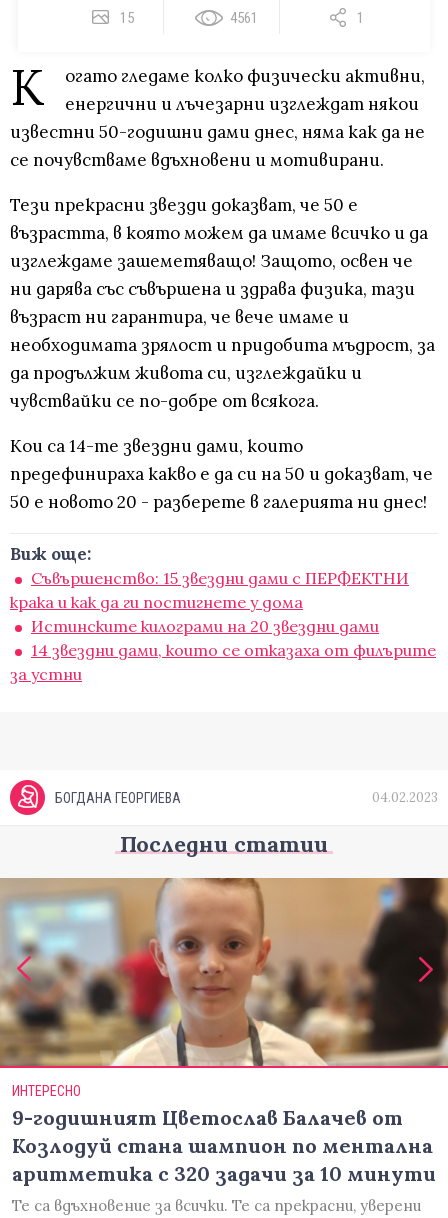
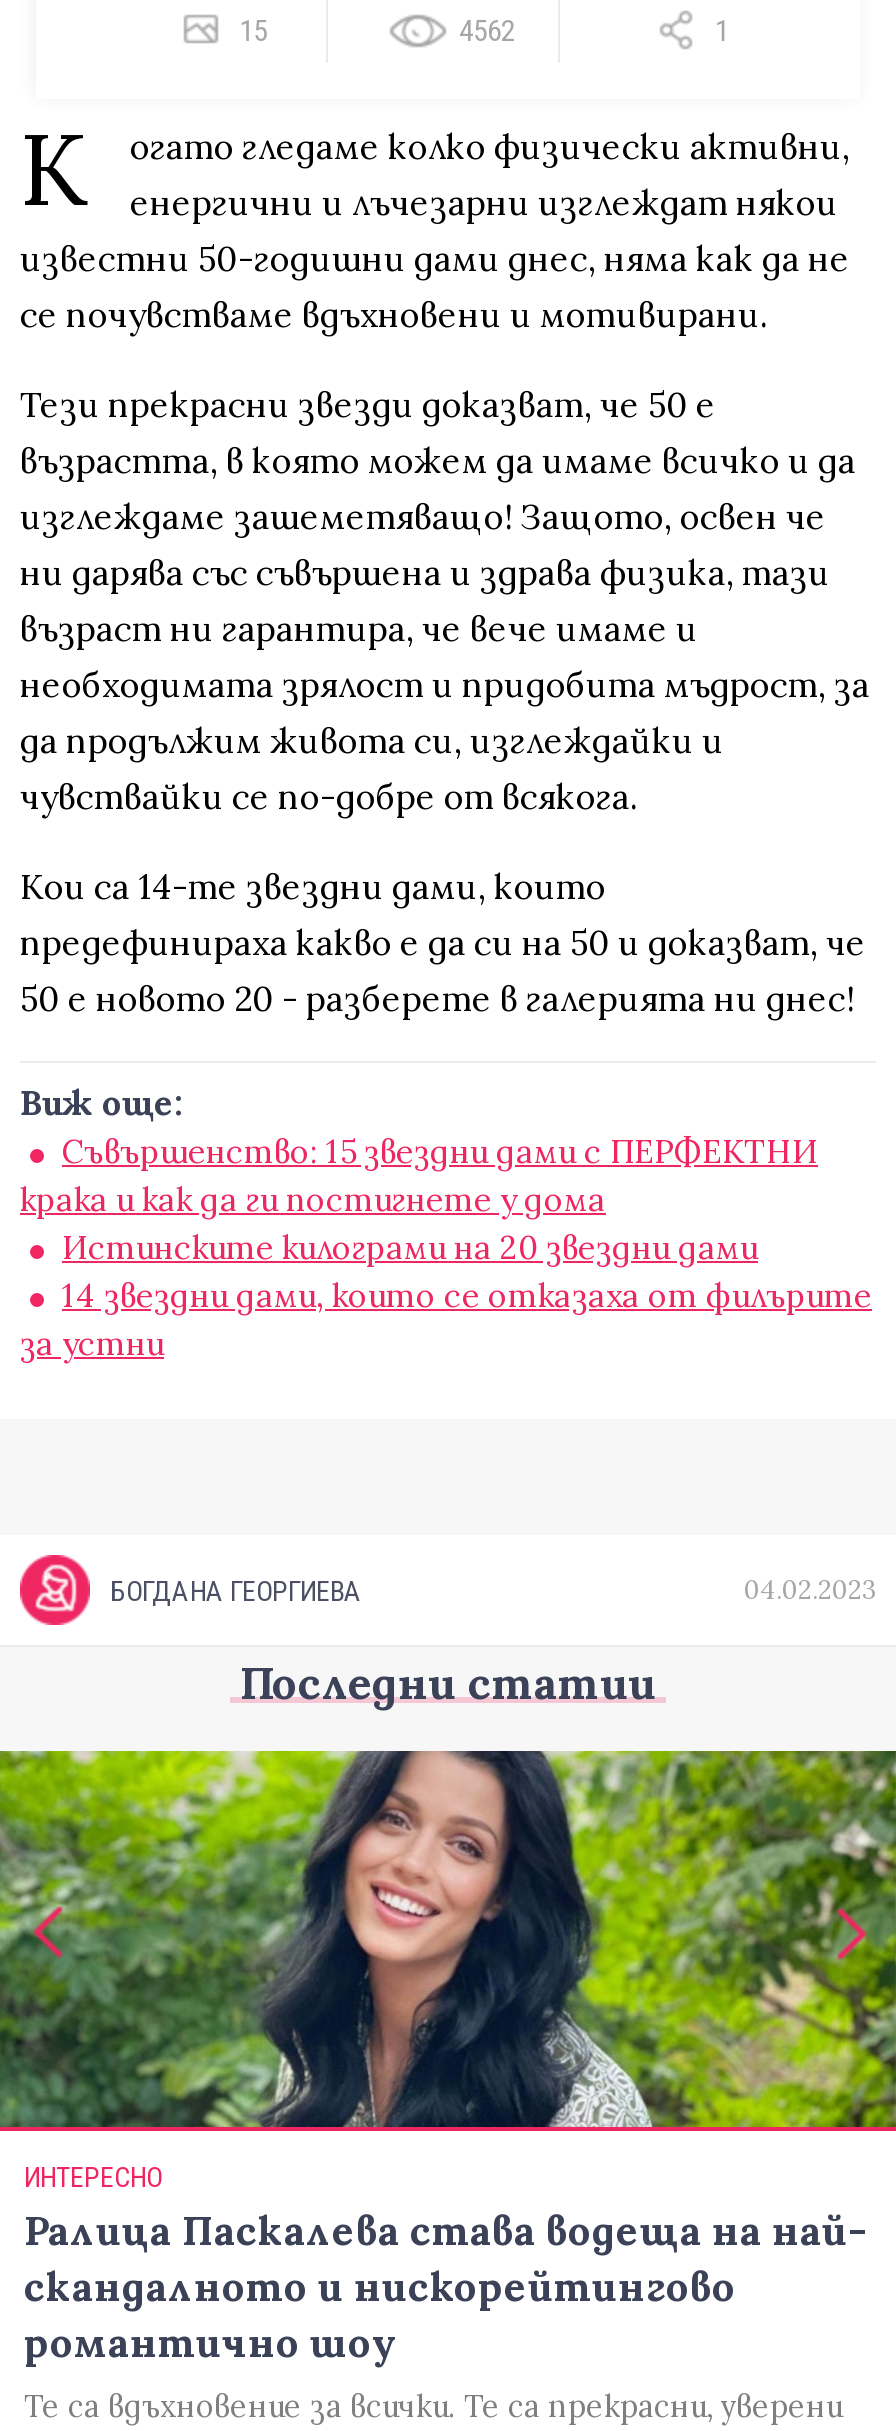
[229,9,257,27] 4561 -> [459,13,515,49] 4562
[3,877,445,1186] [image] | 9-годишният Цветослав Балачев от | Козлодуй стана шампион по ментална | аритметика с 320 задачи за 10 минути -> [6,1749,890,2367] [image] | Ралица Паскалева става водеща на най- | скандалното и нискорейтингово | романтично шоу

